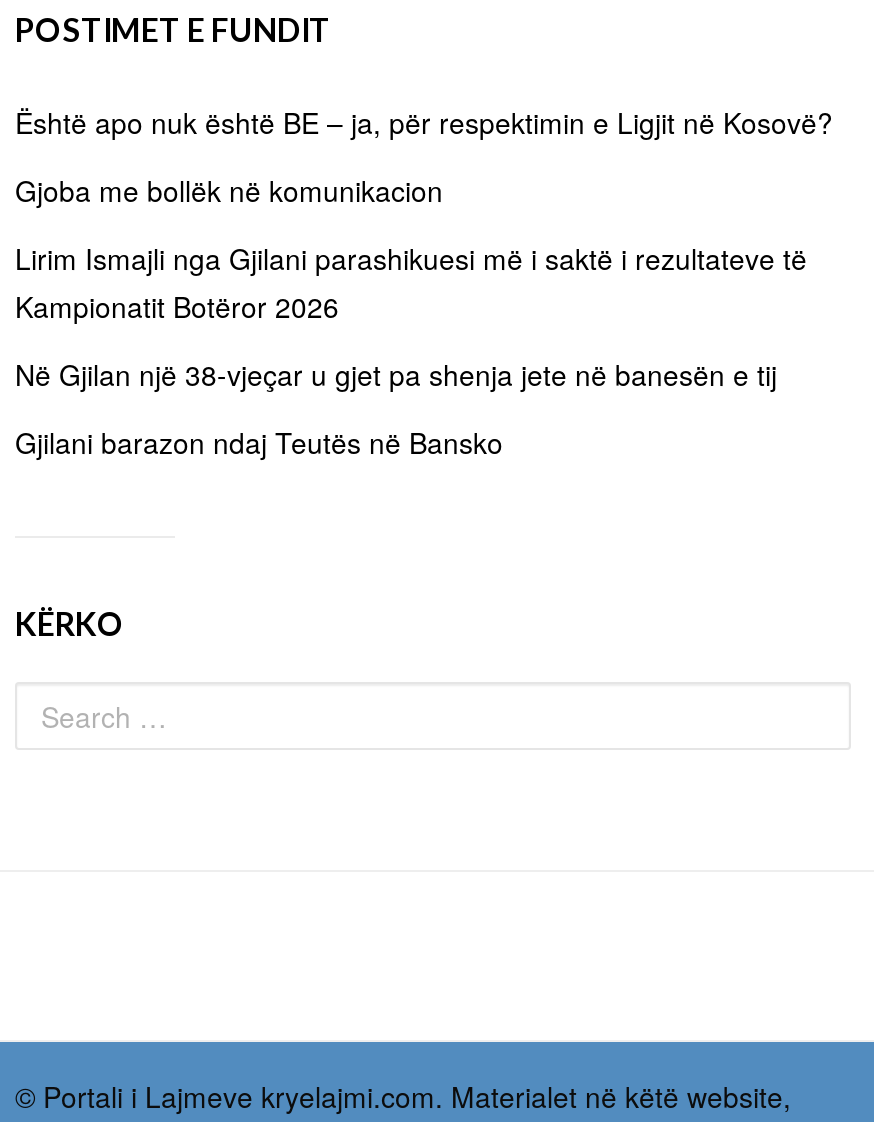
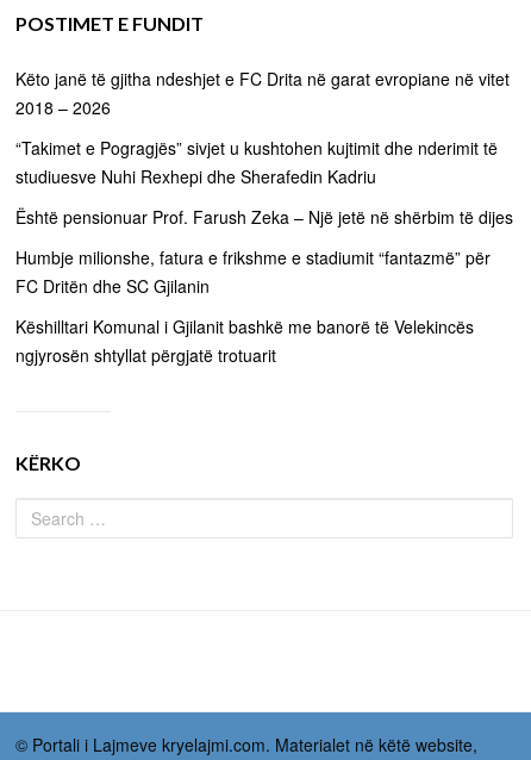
[15,103,833,143] Është apo nuk është BE – ja, për respektimin e Ligjit në Kosovë? -> [15,67,510,120] Këto janë të gjitha ndeshjet e FC Drita në garat evropiane në vitet | 2018 – 2026
[15,171,443,211] Gjoba me bollëk në komunikacion -> [15,136,498,189] “Takimet e Pogragjës” sivjet u kushtohen kujtimit dhe nderimit të | studiuesve Nuhi Rexhepi dhe Sherafedin Kadriu
[15,239,807,327] Lirim Ismajli nga Gjilani parashikuesi më i saktë i rezultateve të | Kampionatit Botëror 2026 -> [15,205,513,229] Është pensionuar Prof. Farush Zeka – Një jetë në shërbim të dijes
[15,355,777,395] Në Gjilan një 38-vjeçar u gjet pa shenja jete në banesën e tij -> [15,246,491,298] Humbje milionshe, fatura e frikshme e stadiumit “fantazmë” për | FC Dritën dhe SC Gjilanin
[15,423,503,463] Gjilani barazon ndaj Teutës në Bansko -> [15,315,474,367] Këshilltari Komunal i Gjilanit bashkë me banorë të Velekincës | ngjyrosën shtyllat përgjatë trotuarit

